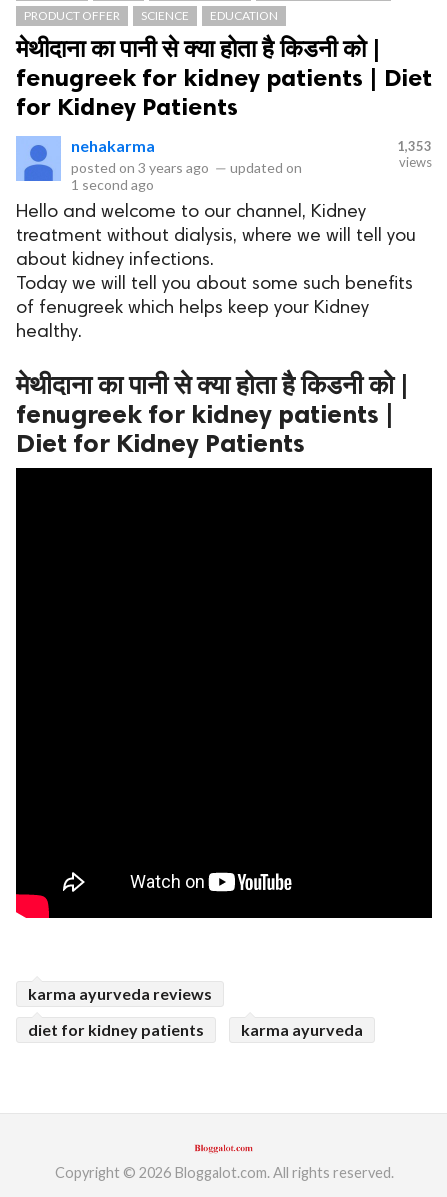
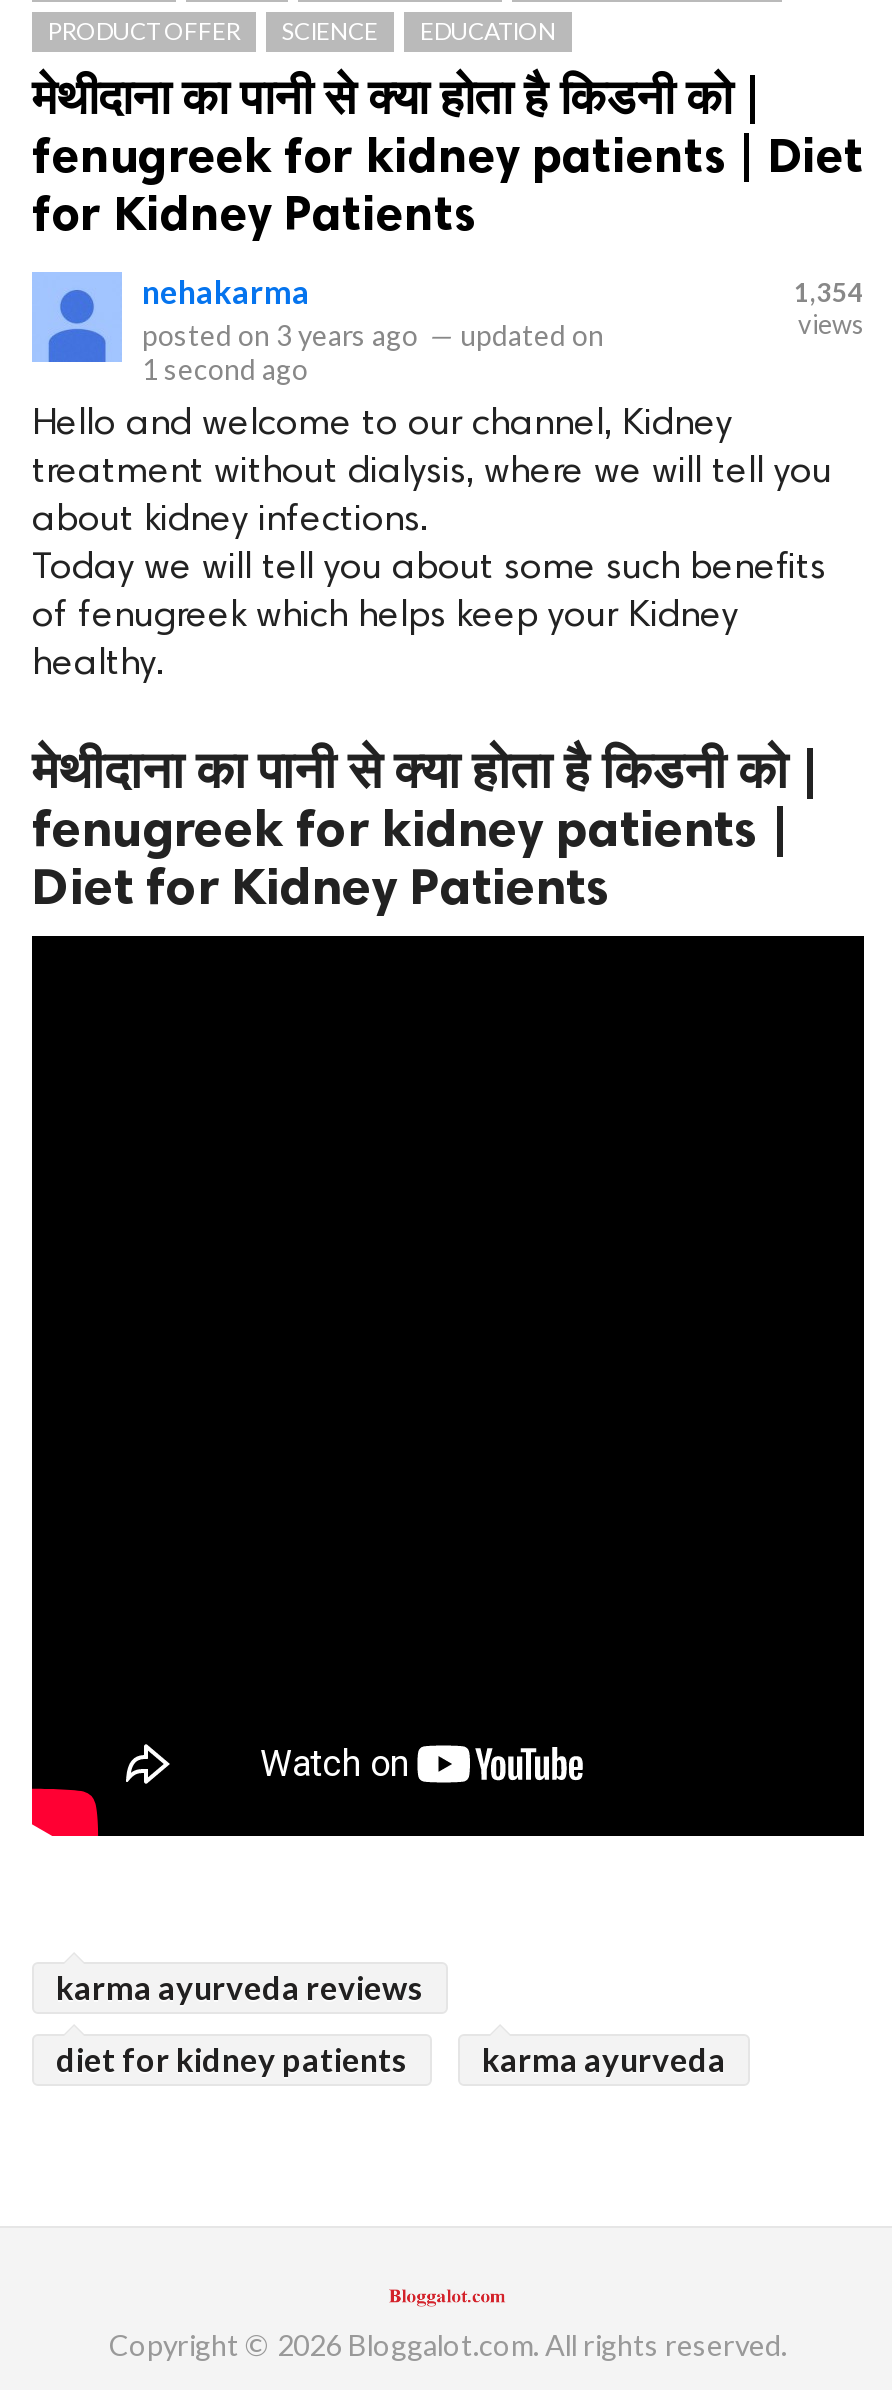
[397,138,432,154] 1,353 -> [794,276,864,308] 1,354

